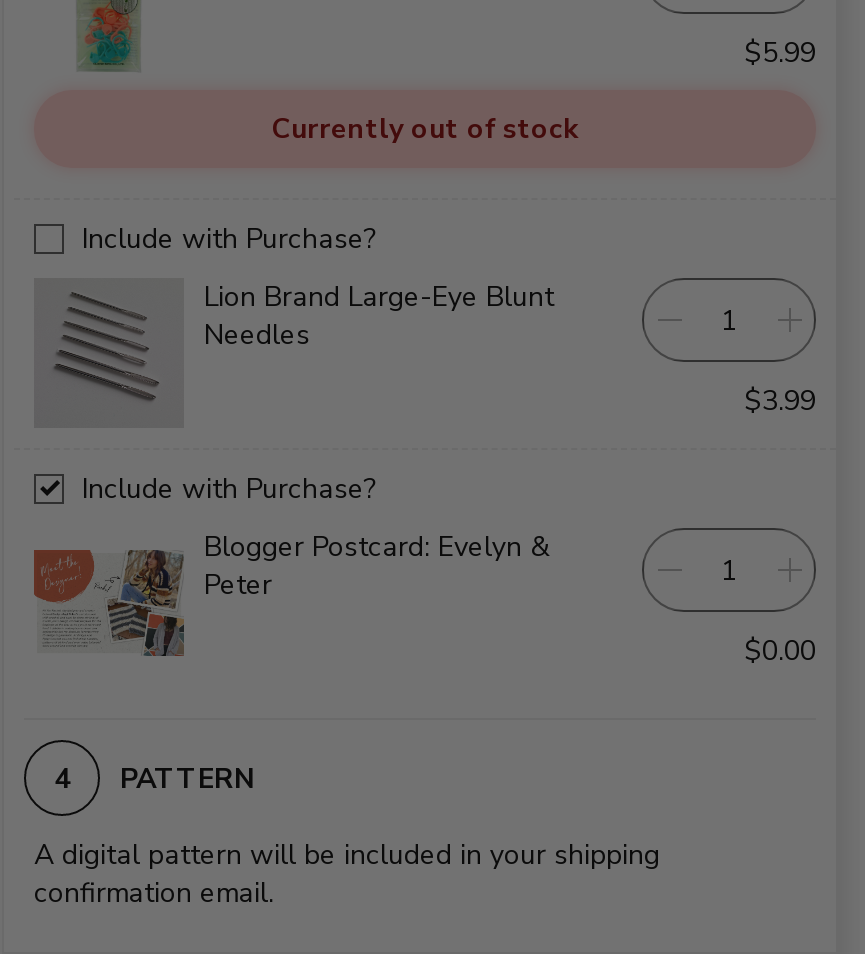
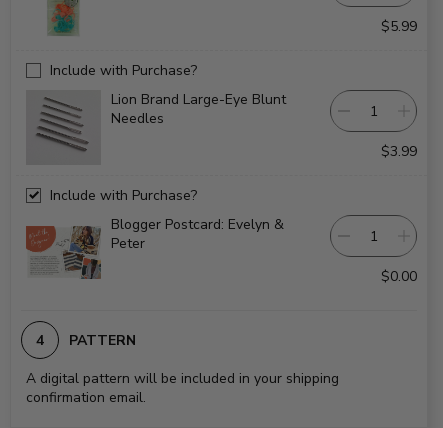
[271,110,579,148] Currently out of stock -> none

